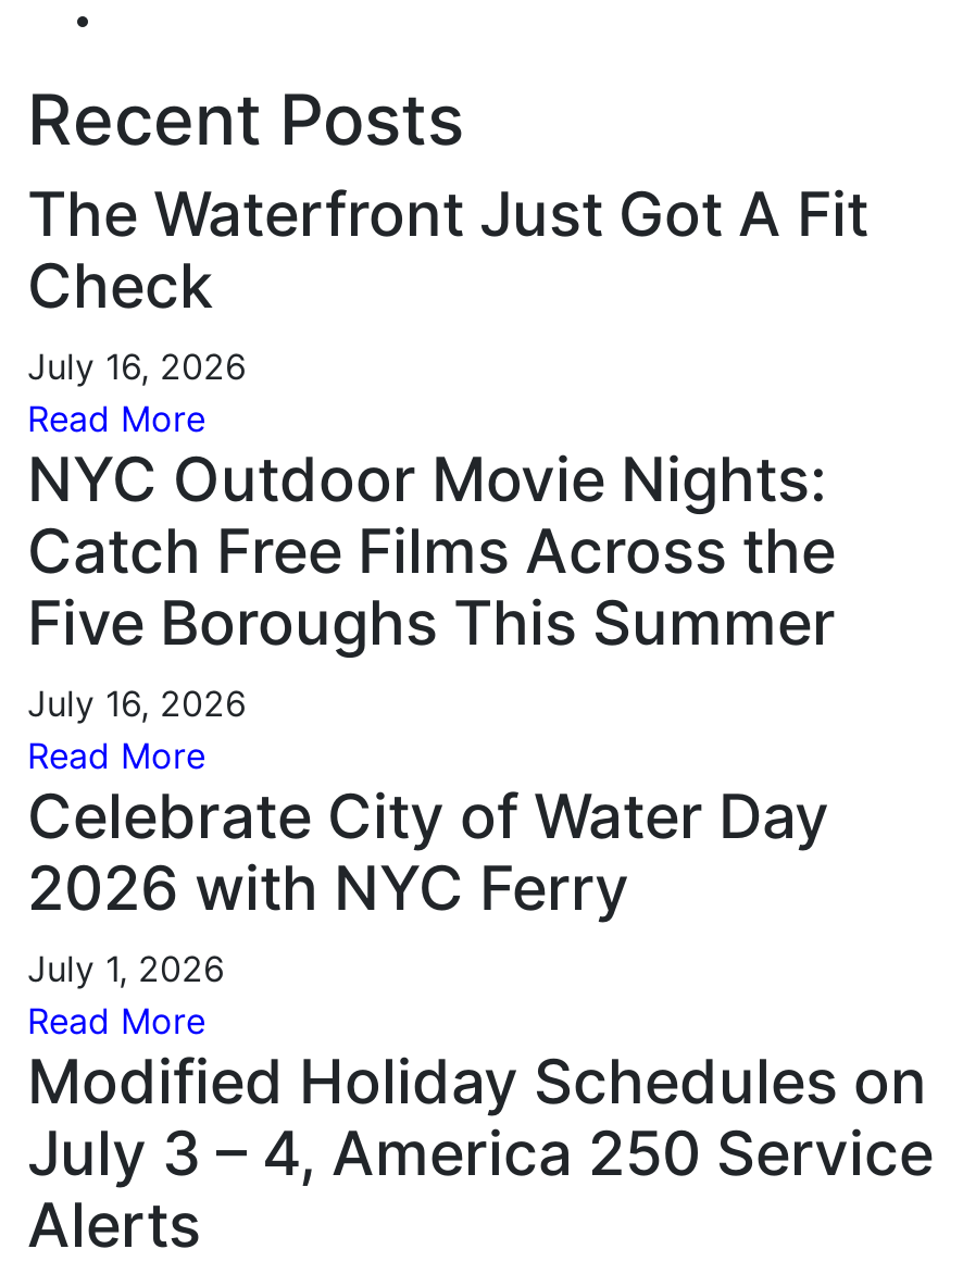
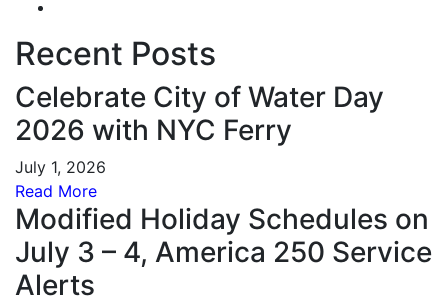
[27,178,868,778] The Waterfront Just Got A Fit | Check | July 16, 2026 | Read More | NYC Outdoor Movie Nights: | Catch Free Films Across the | Five Boroughs This Summer | July 16, 2026 | Read More -> none

